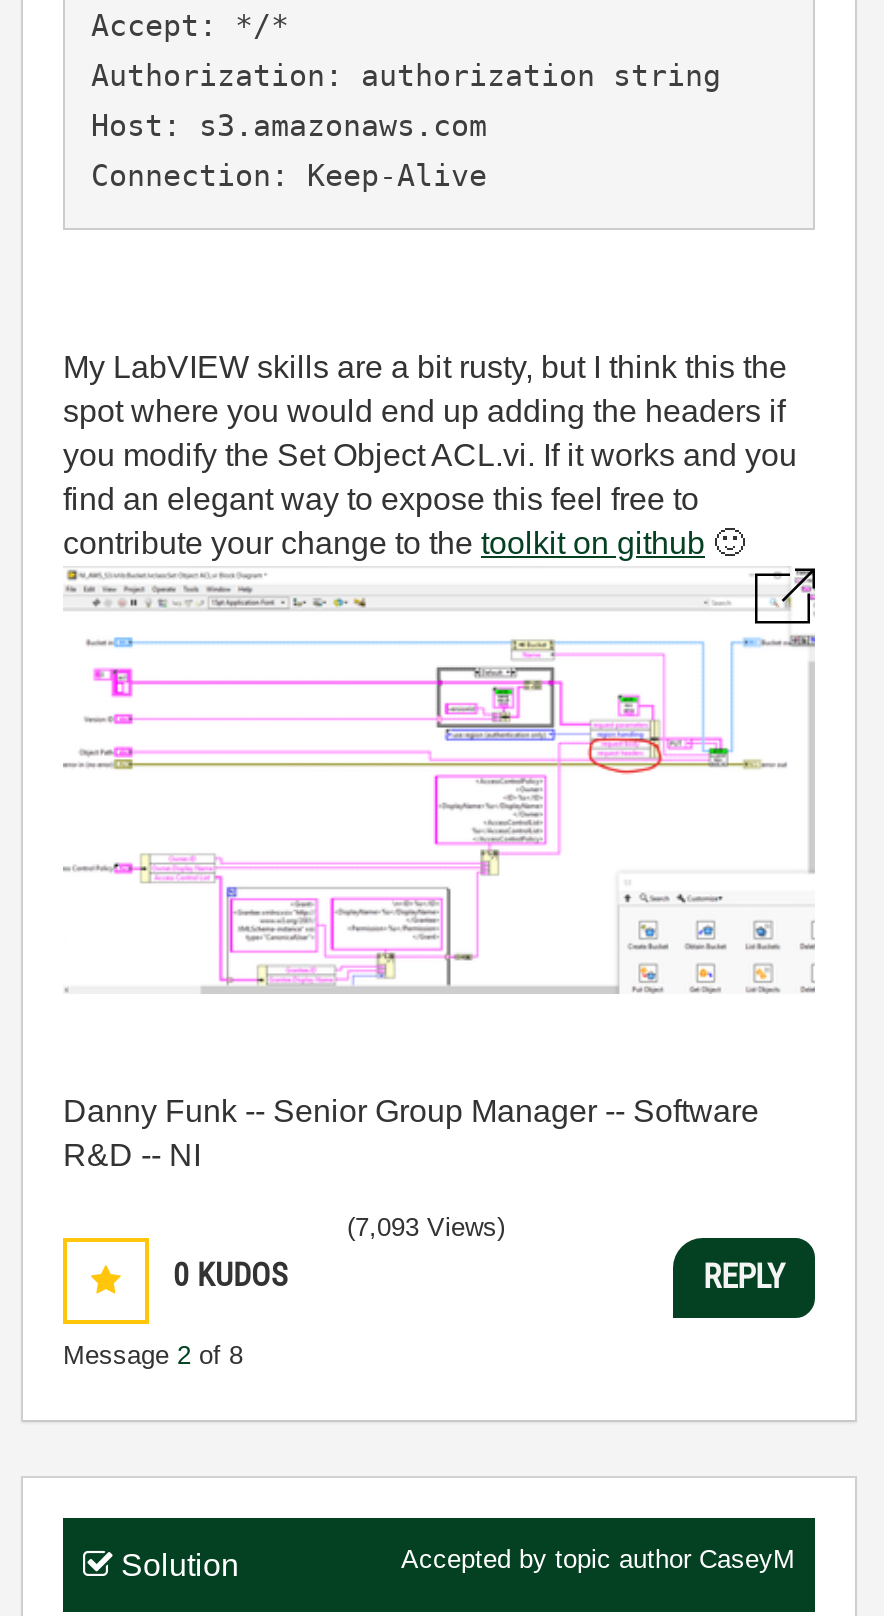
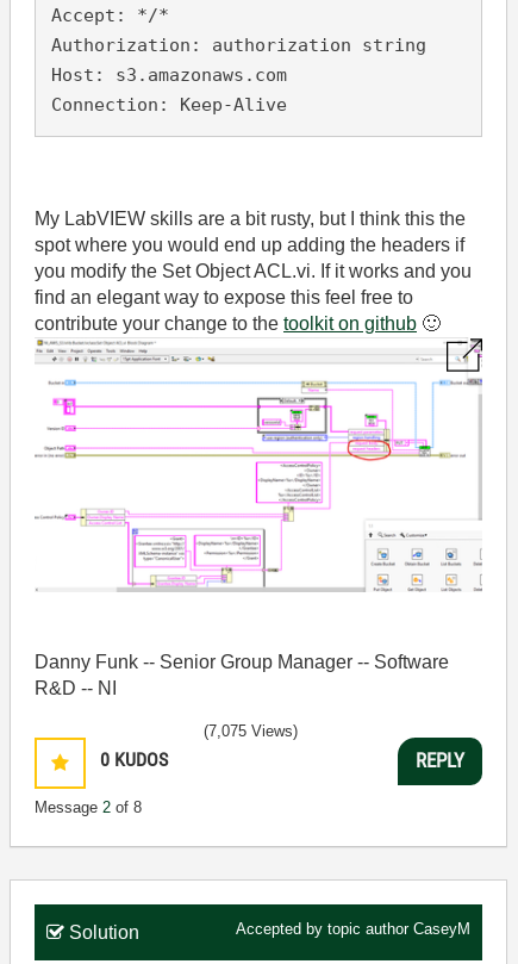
[347,1212,505,1242] (7,093 Views) -> [204,722,298,740] (7,075 Views)

